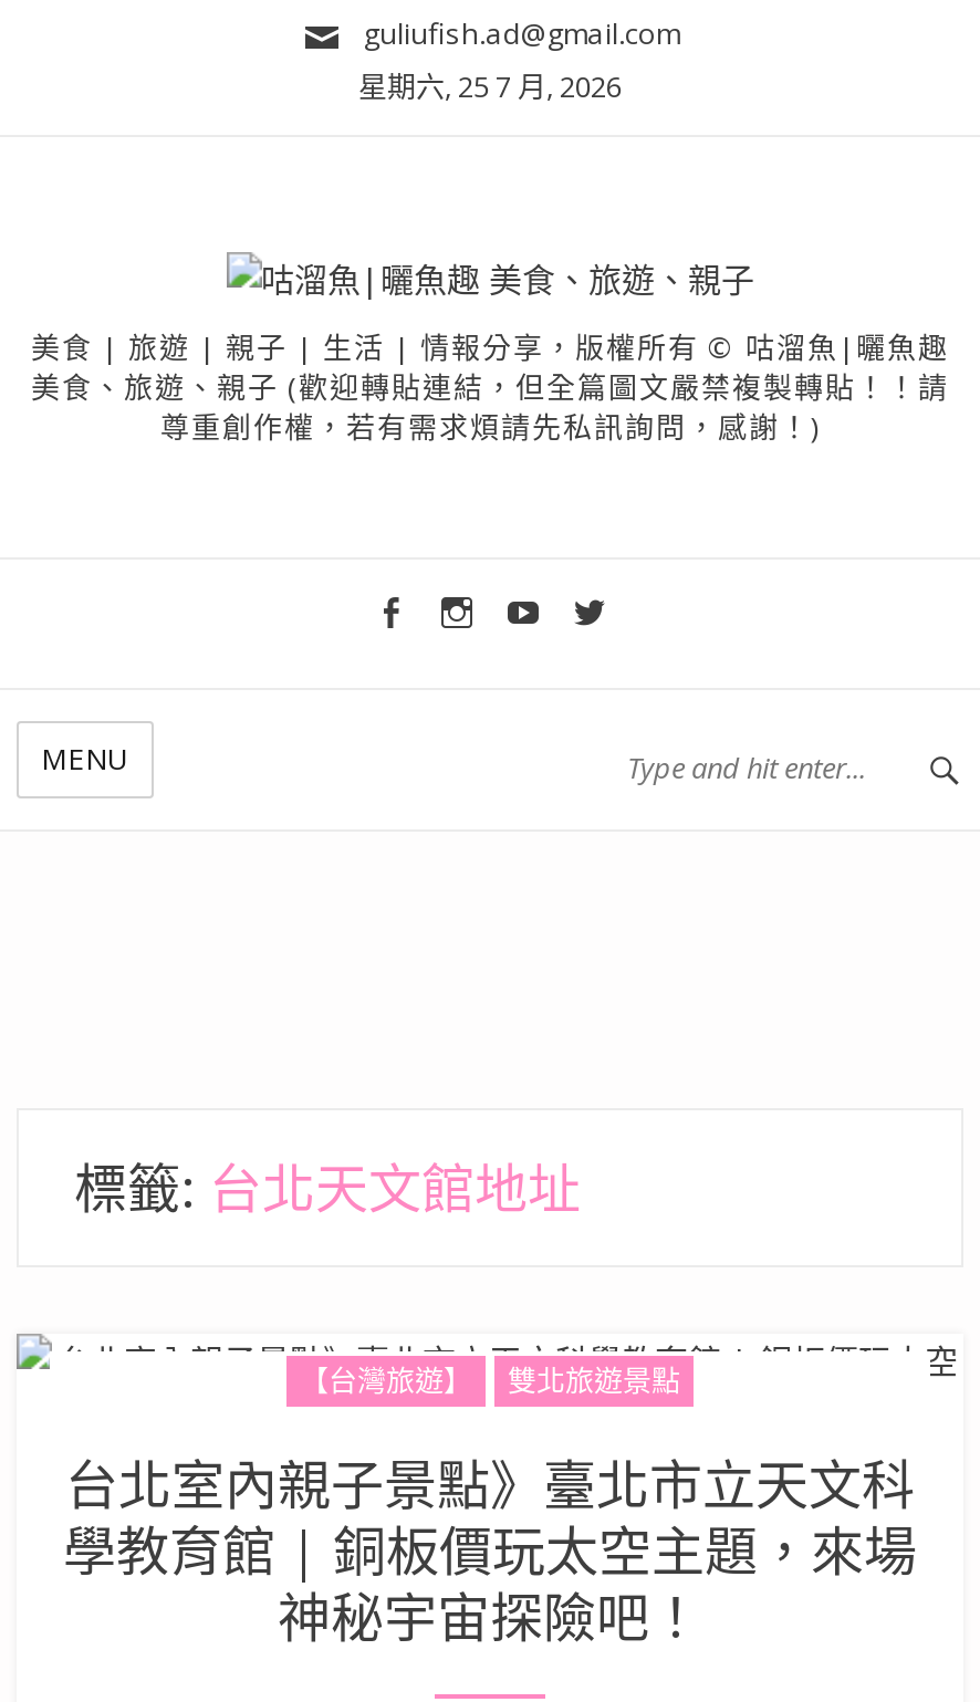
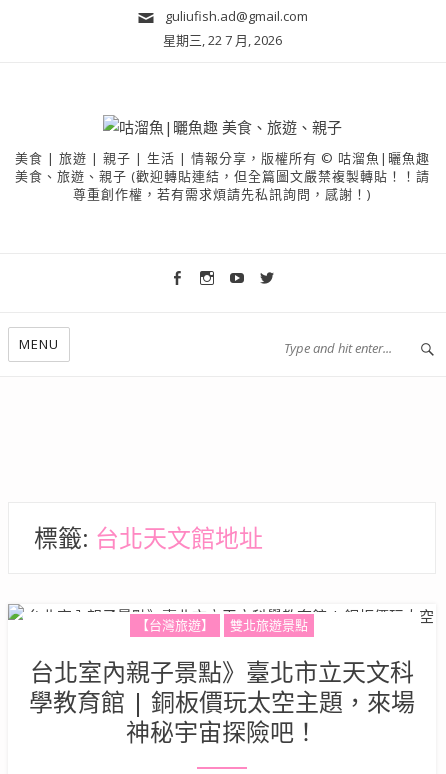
[358,66,622,106] 星期六, 25 7 月, 2026 -> [162,31,281,49] 星期三, 22 7 月, 2026

